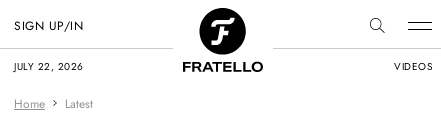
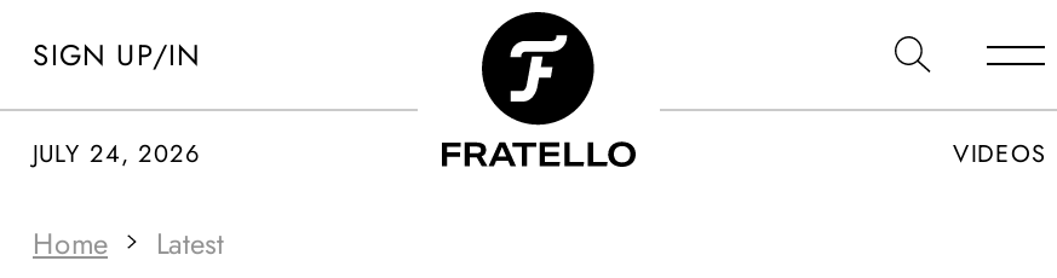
[14,59,83,74] JULY 22, 2026 -> [33,135,201,172] JULY 24, 2026

